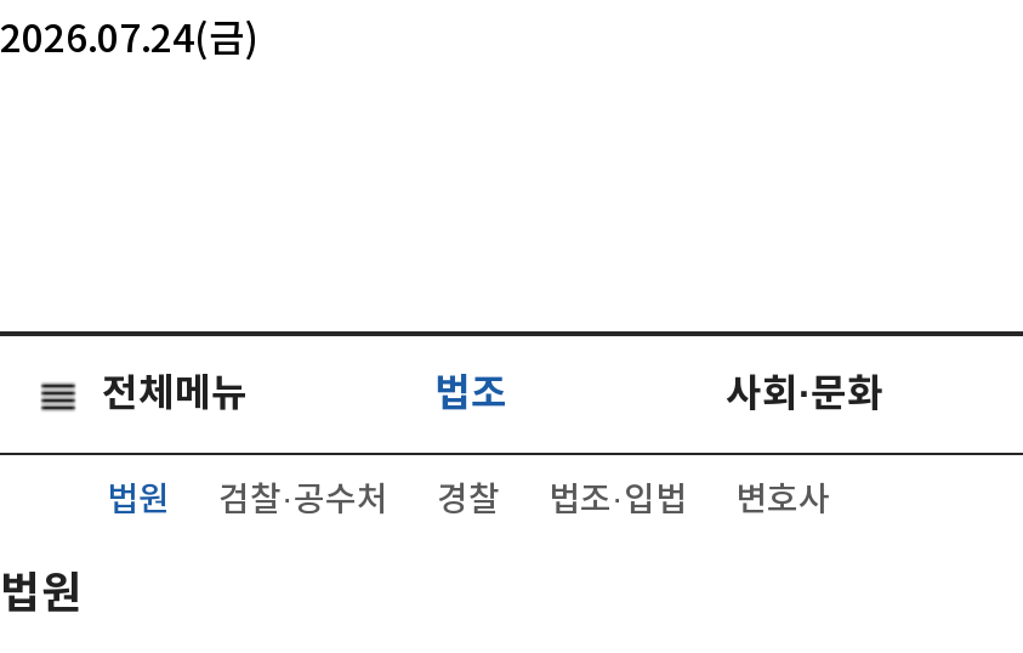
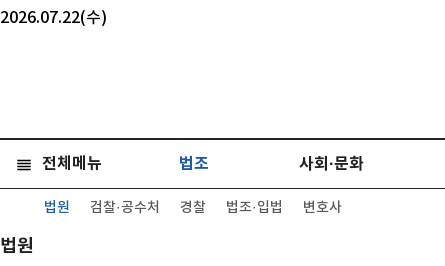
[0,18,260,62] 2026.07.24(금) -> [0,9,107,27] 2026.07.22(수)

